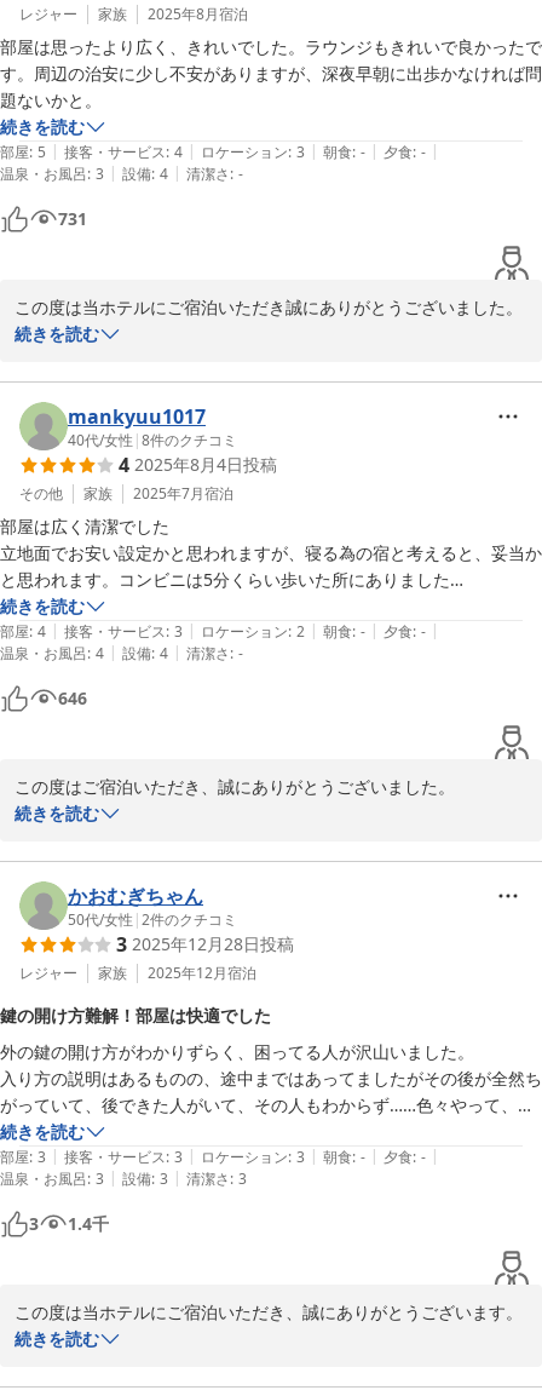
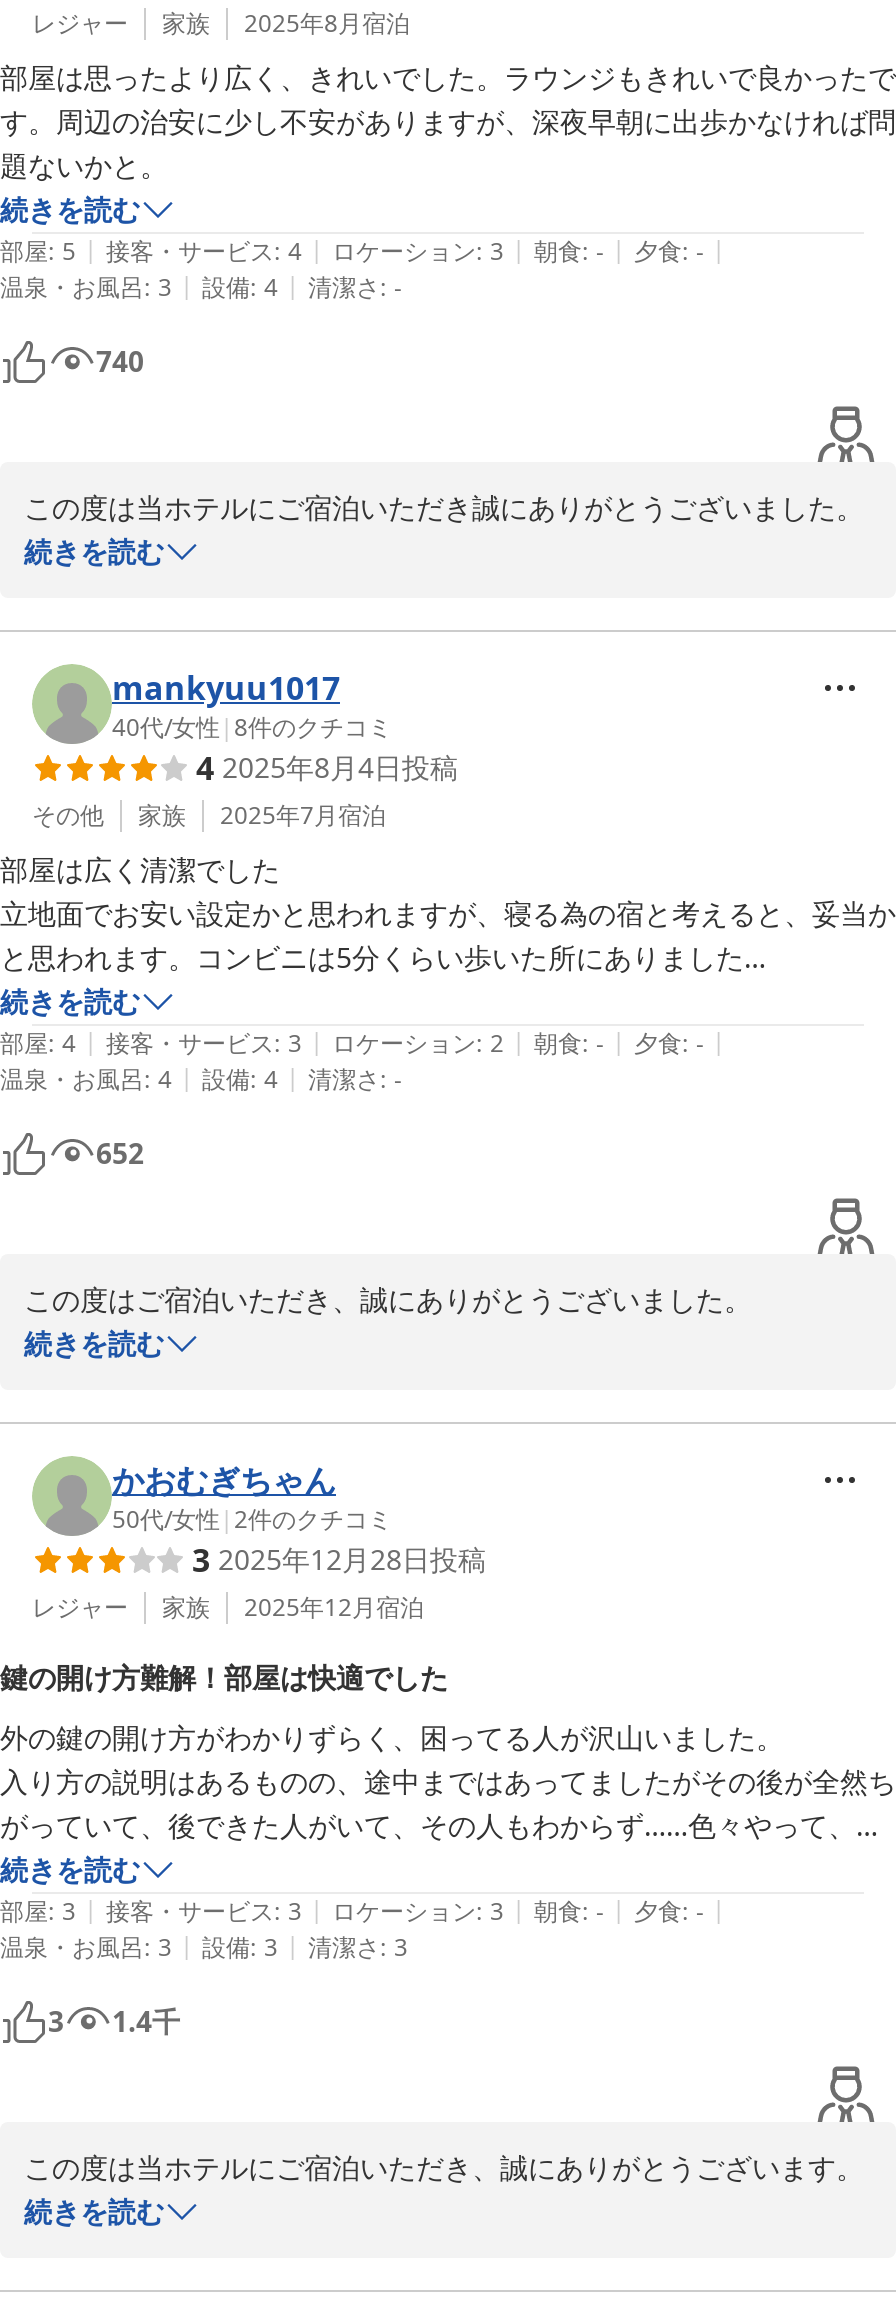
[58,207,87,230] 731 -> [96,342,144,380] 740
[58,686,87,710] 646 -> [96,1134,144,1172] 652

